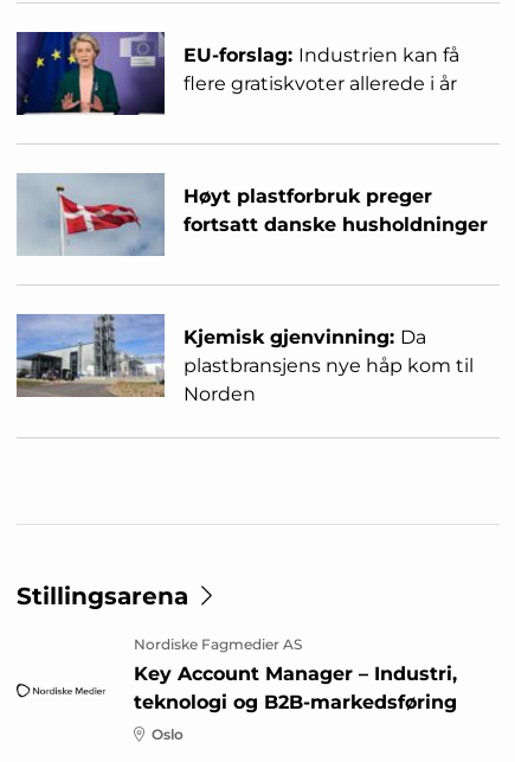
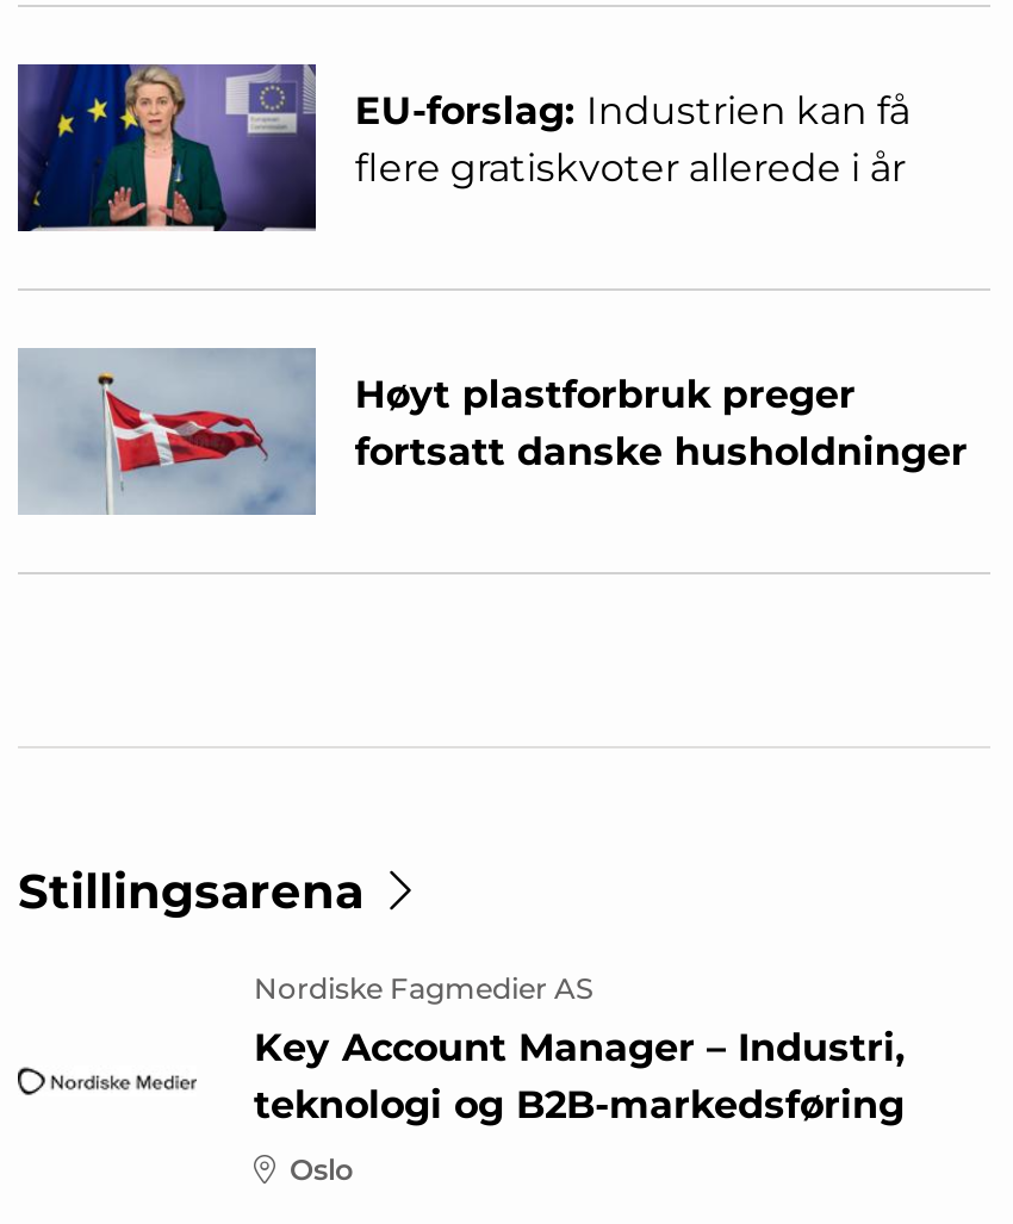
[15,313,474,405] [image] | Kjemisk gjenvinning: Da | plastbransjens nye håp kom til | Norden -> none

